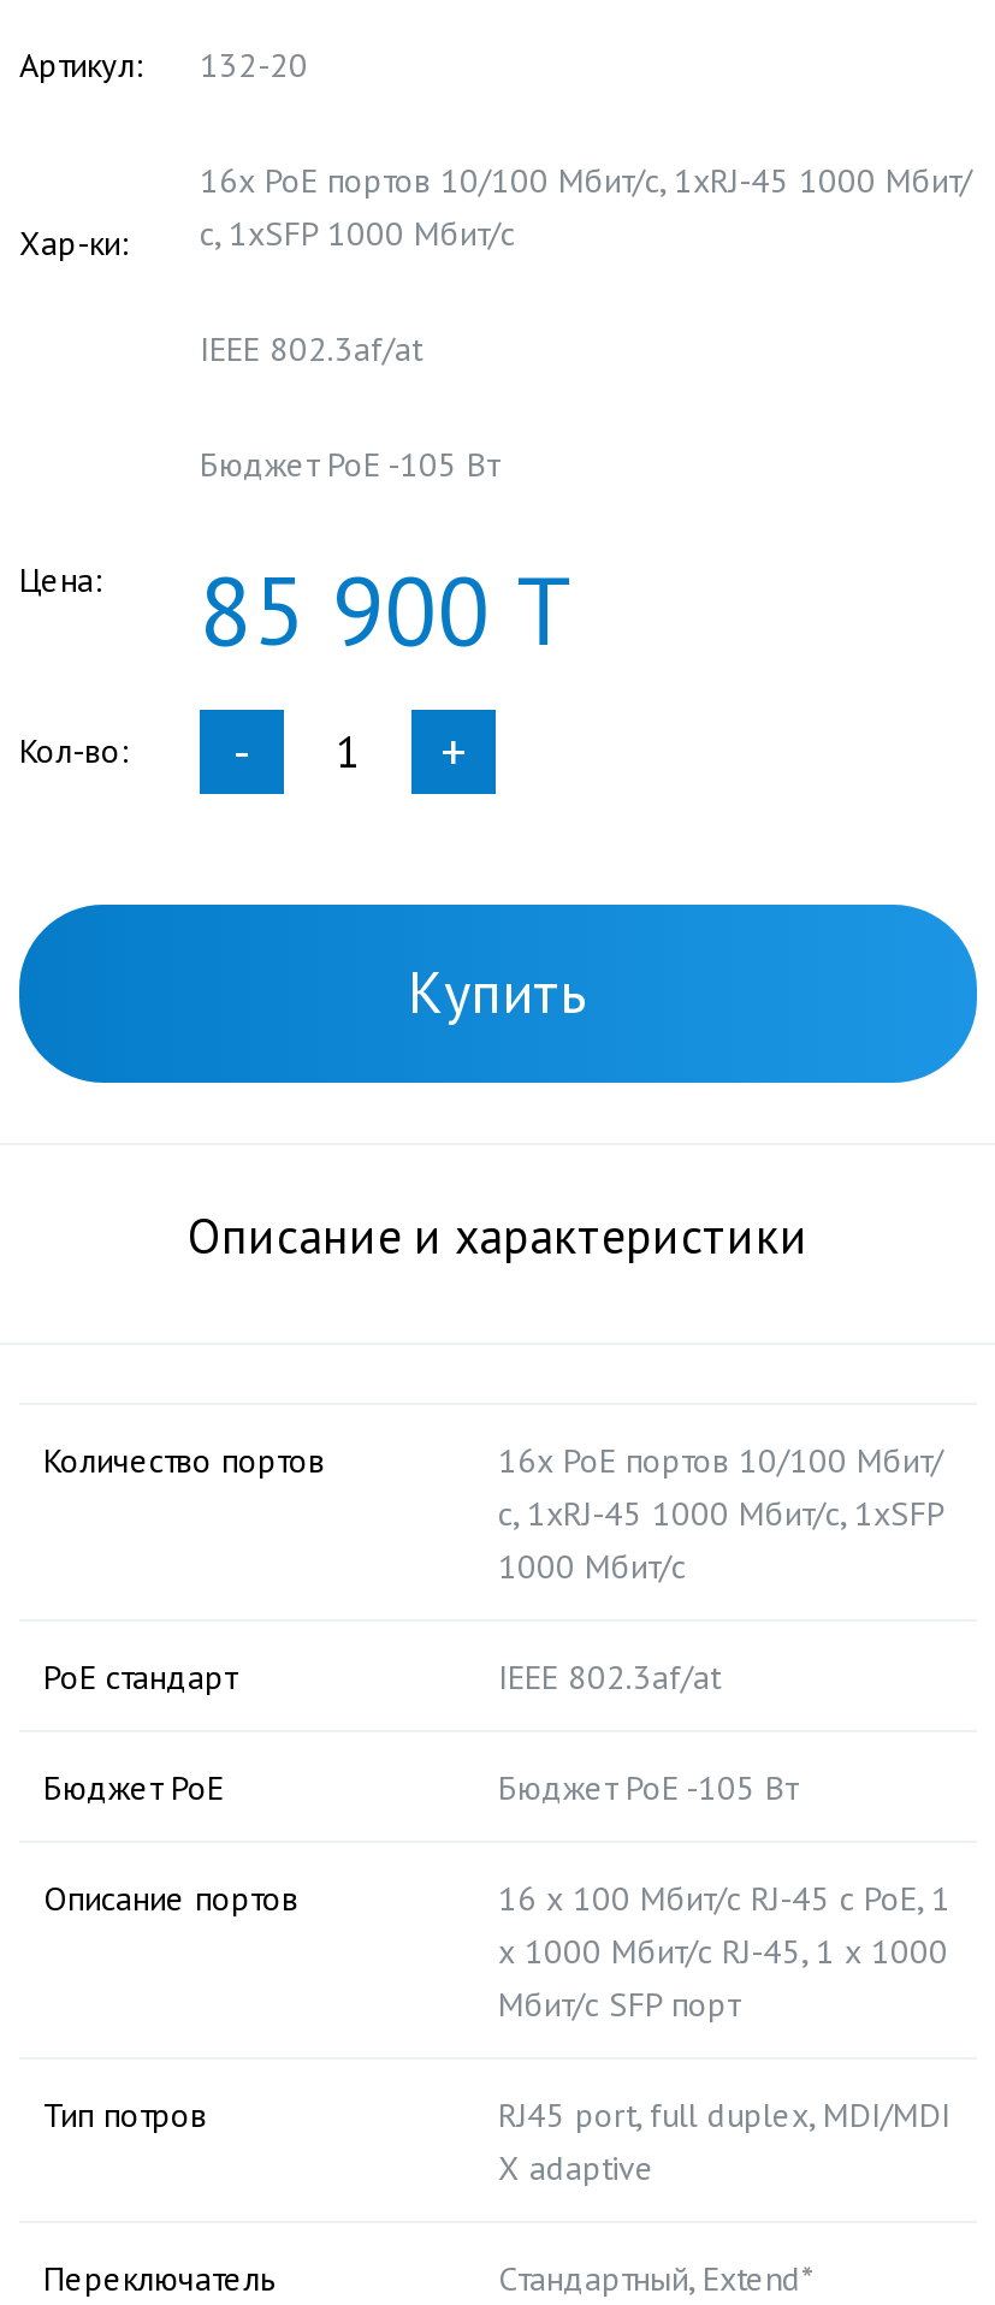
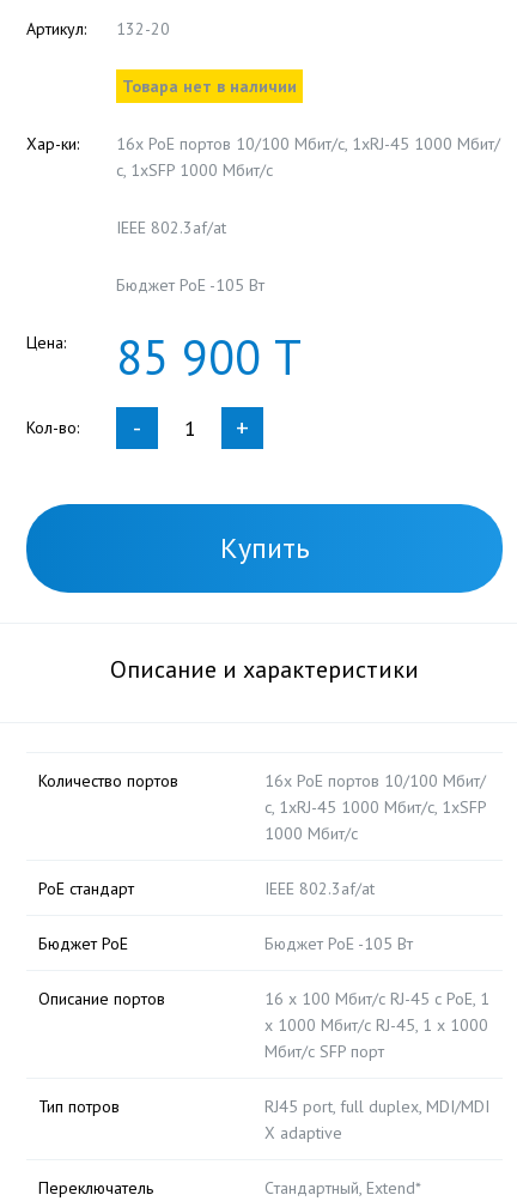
none -> [122,75,297,97] Товара нет в наличии

